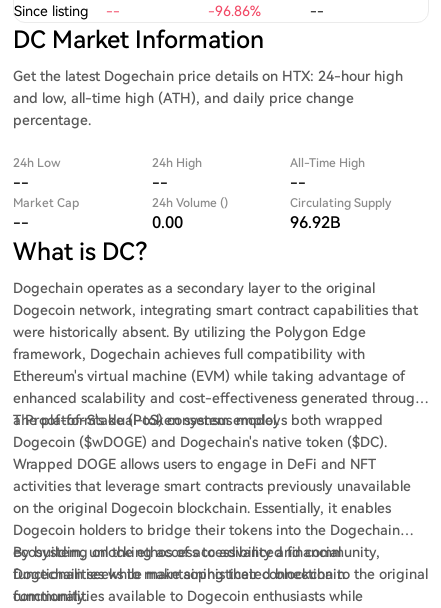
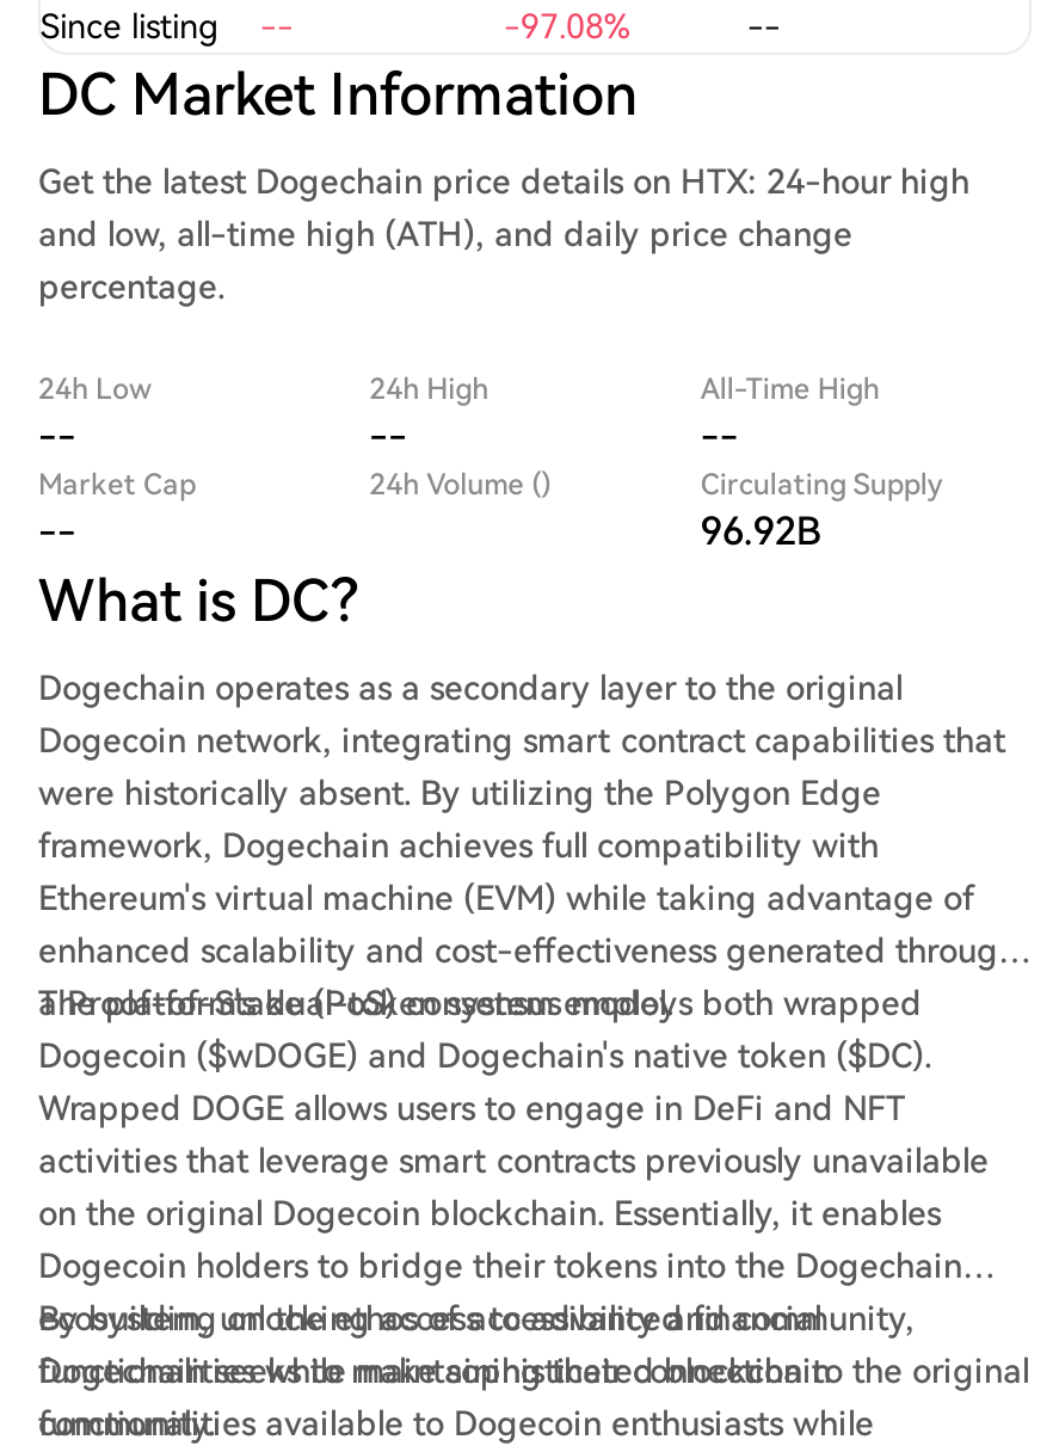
[208,3,261,19] -96.86% -> [504,7,630,45] -97.08%
[152,213,183,232] 0.00 -> none

